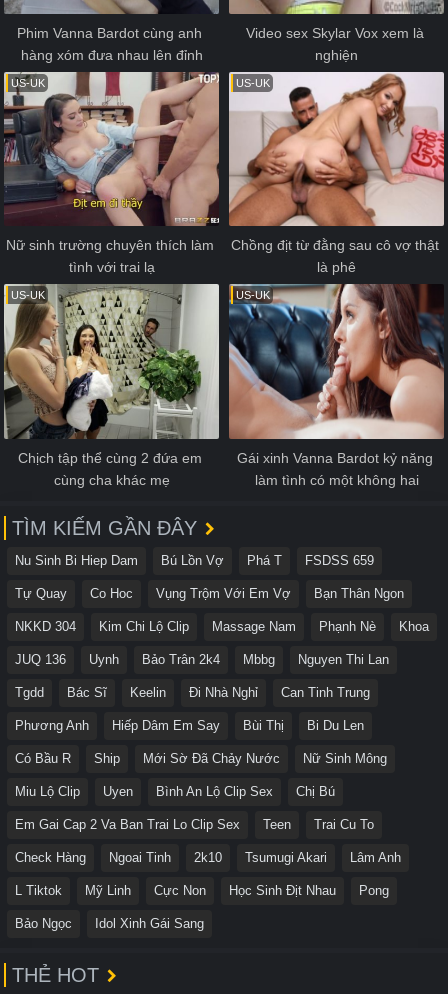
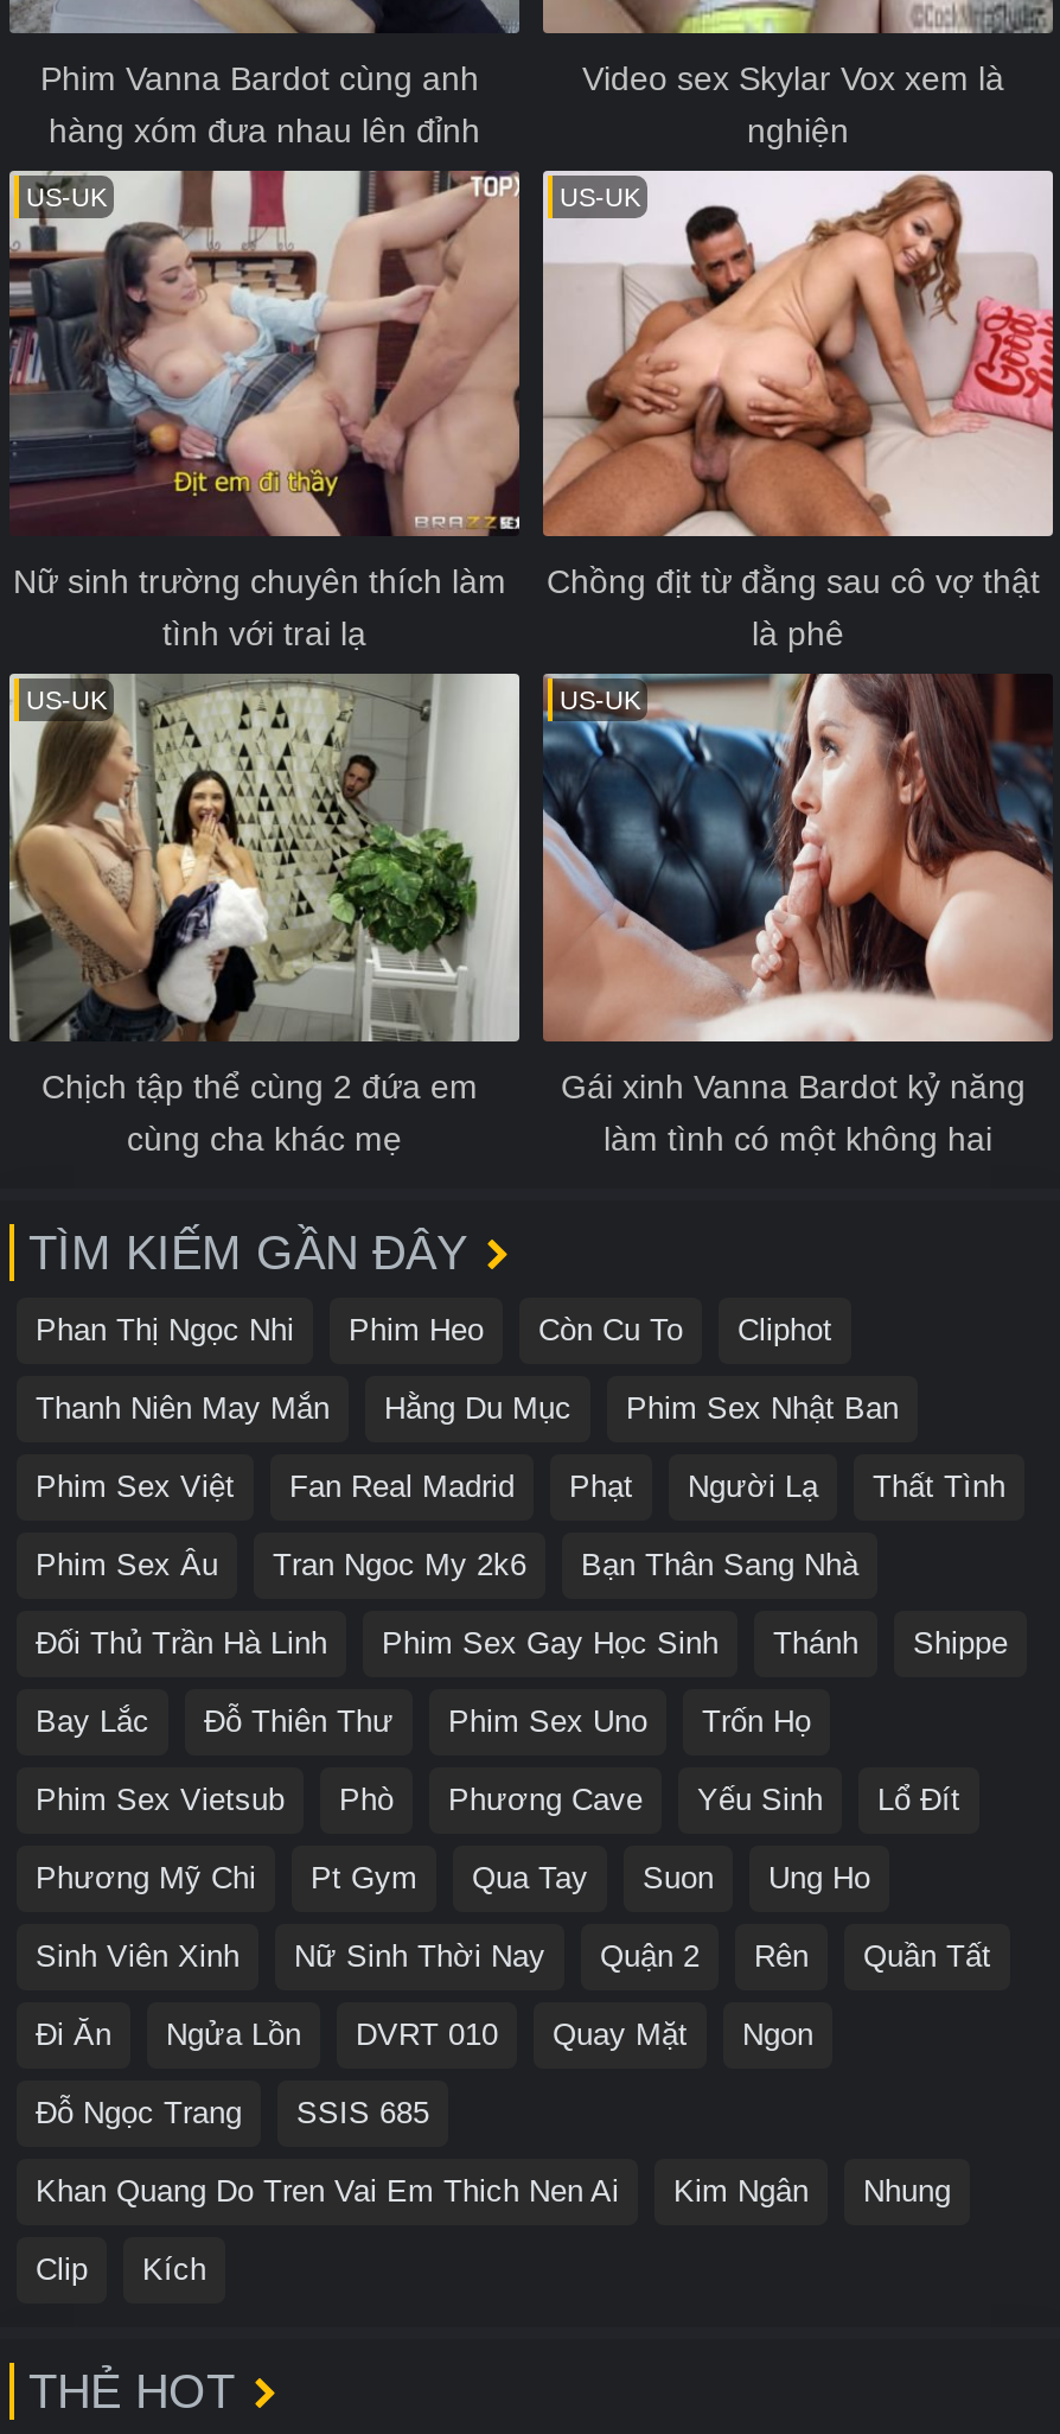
[15,553,429,931] Nu Sinh Bi Hiep Dam | Bú Lồn Vợ | Phá T | FSDSS 659 | Tự Quay | Co Hoc | Vụng Trộm Với Em Vợ | Bạn Thân Ngon | NKKD 304 | Kim Chi Lộ Clip | Massage Nam | Phạnh Nè | Khoa | JUQ 136 | Uynh | Bảo Trân 2k4 | Mbbg | Nguyen Thi Lan | Tgdd | Bác Sĩ | Keelin | Đi Nhà Nghỉ | Can Tinh Trung | Phương Anh | Hiếp Dâm Em Say | Bùi Thị | Bi Du Len | Có Bầu R | Ship | Mới Sờ Đã Chảy Nước | Nữ Sinh Mông | Miu Lộ Clip | Uyen | Bình An Lộ Clip Sex | Chị Bú | Em Gai Cap 2 Va Ban Trai Lo Clip Sex | Teen | Trai Cu To | Check Hàng | Ngoai Tinh | 2k10 | Tsumugi Akari | Lâm Anh | L Tiktok | Mỹ Linh | Cực Non | Học Sinh Địt Nhau | Pong | Bảo Ngọc | Idol Xinh Gái Sang -> [36,1312,1008,2287] Phan Thị Ngọc Nhi | Phim Heo | Còn Cu To | Cliphot | Thanh Niên May Mắn | Hằng Du Mục | Phim Sex Nhật Ban | Phim Sex Việt | Fan Real Madrid | Phạt | Người Lạ | Thất Tình | Phim Sex Âu | Tran Ngoc My 2k6 | Bạn Thân Sang Nhà | Đối Thủ Trần Hà Linh | Phim Sex Gay Học Sinh | Thánh | Shippe | Bay Lắc | Đỗ Thiên Thư | Phim Sex Uno | Trốn Họ | Phim Sex Vietsub | Phò | Phương Cave | Yếu Sinh | Lổ Đít | Phương Mỹ Chi | Pt Gym | Qua Tay | Suon | Ung Ho | Sinh Viên Xinh | Nữ Sinh Thời Nay | Quận 2 | Rên | Quần Tất | Đi Ăn | Ngửa Lồn | DVRT 010 | Quay Mặt | Ngon | Đỗ Ngọc Trang | SSIS 685 | Khan Quang Do Tren Vai Em Thich Nen Ai | Kim Ngân | Nhung | Clip | Kích

